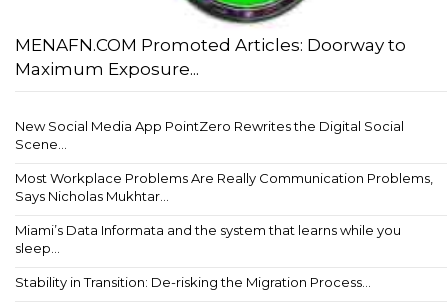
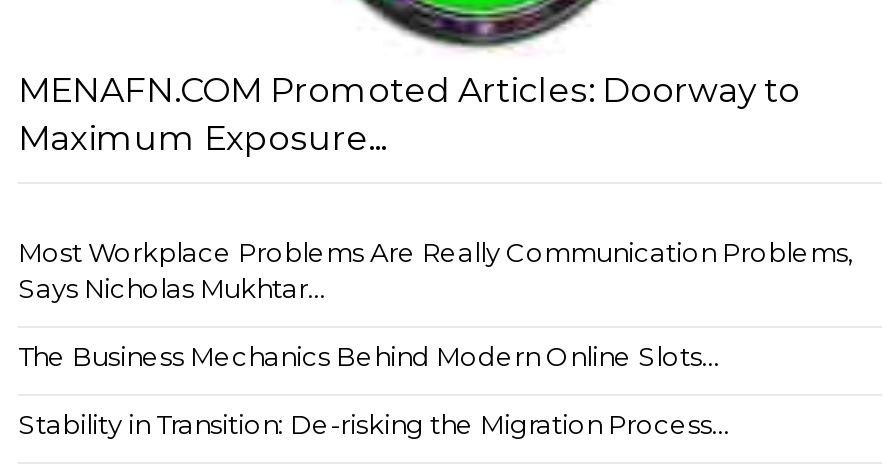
[15,118,404,152] New Social Media App PointZero Rewrites the Digital Social | Scene... -> none
[15,222,401,256] Miami’s Data Informata and the system that learns while you | sleep... -> [18,340,720,372] The Business Mechanics Behind Modern Online Slots...

